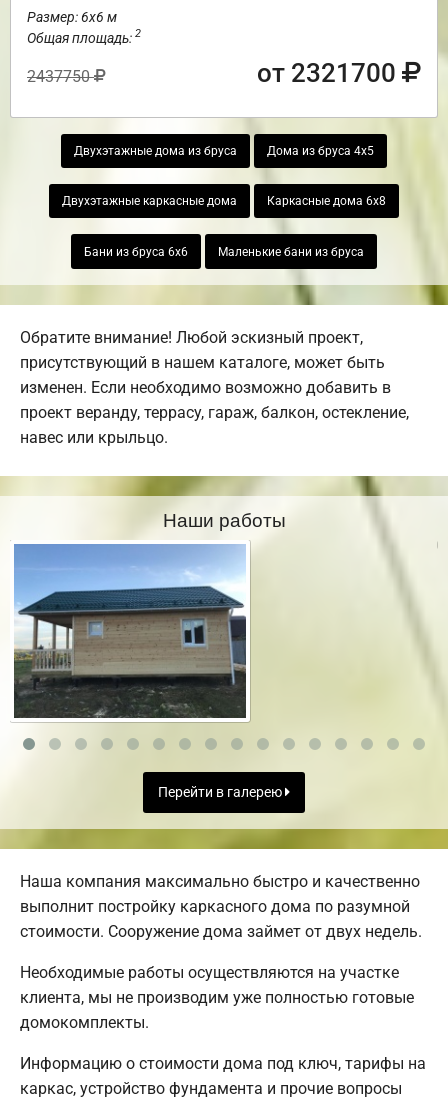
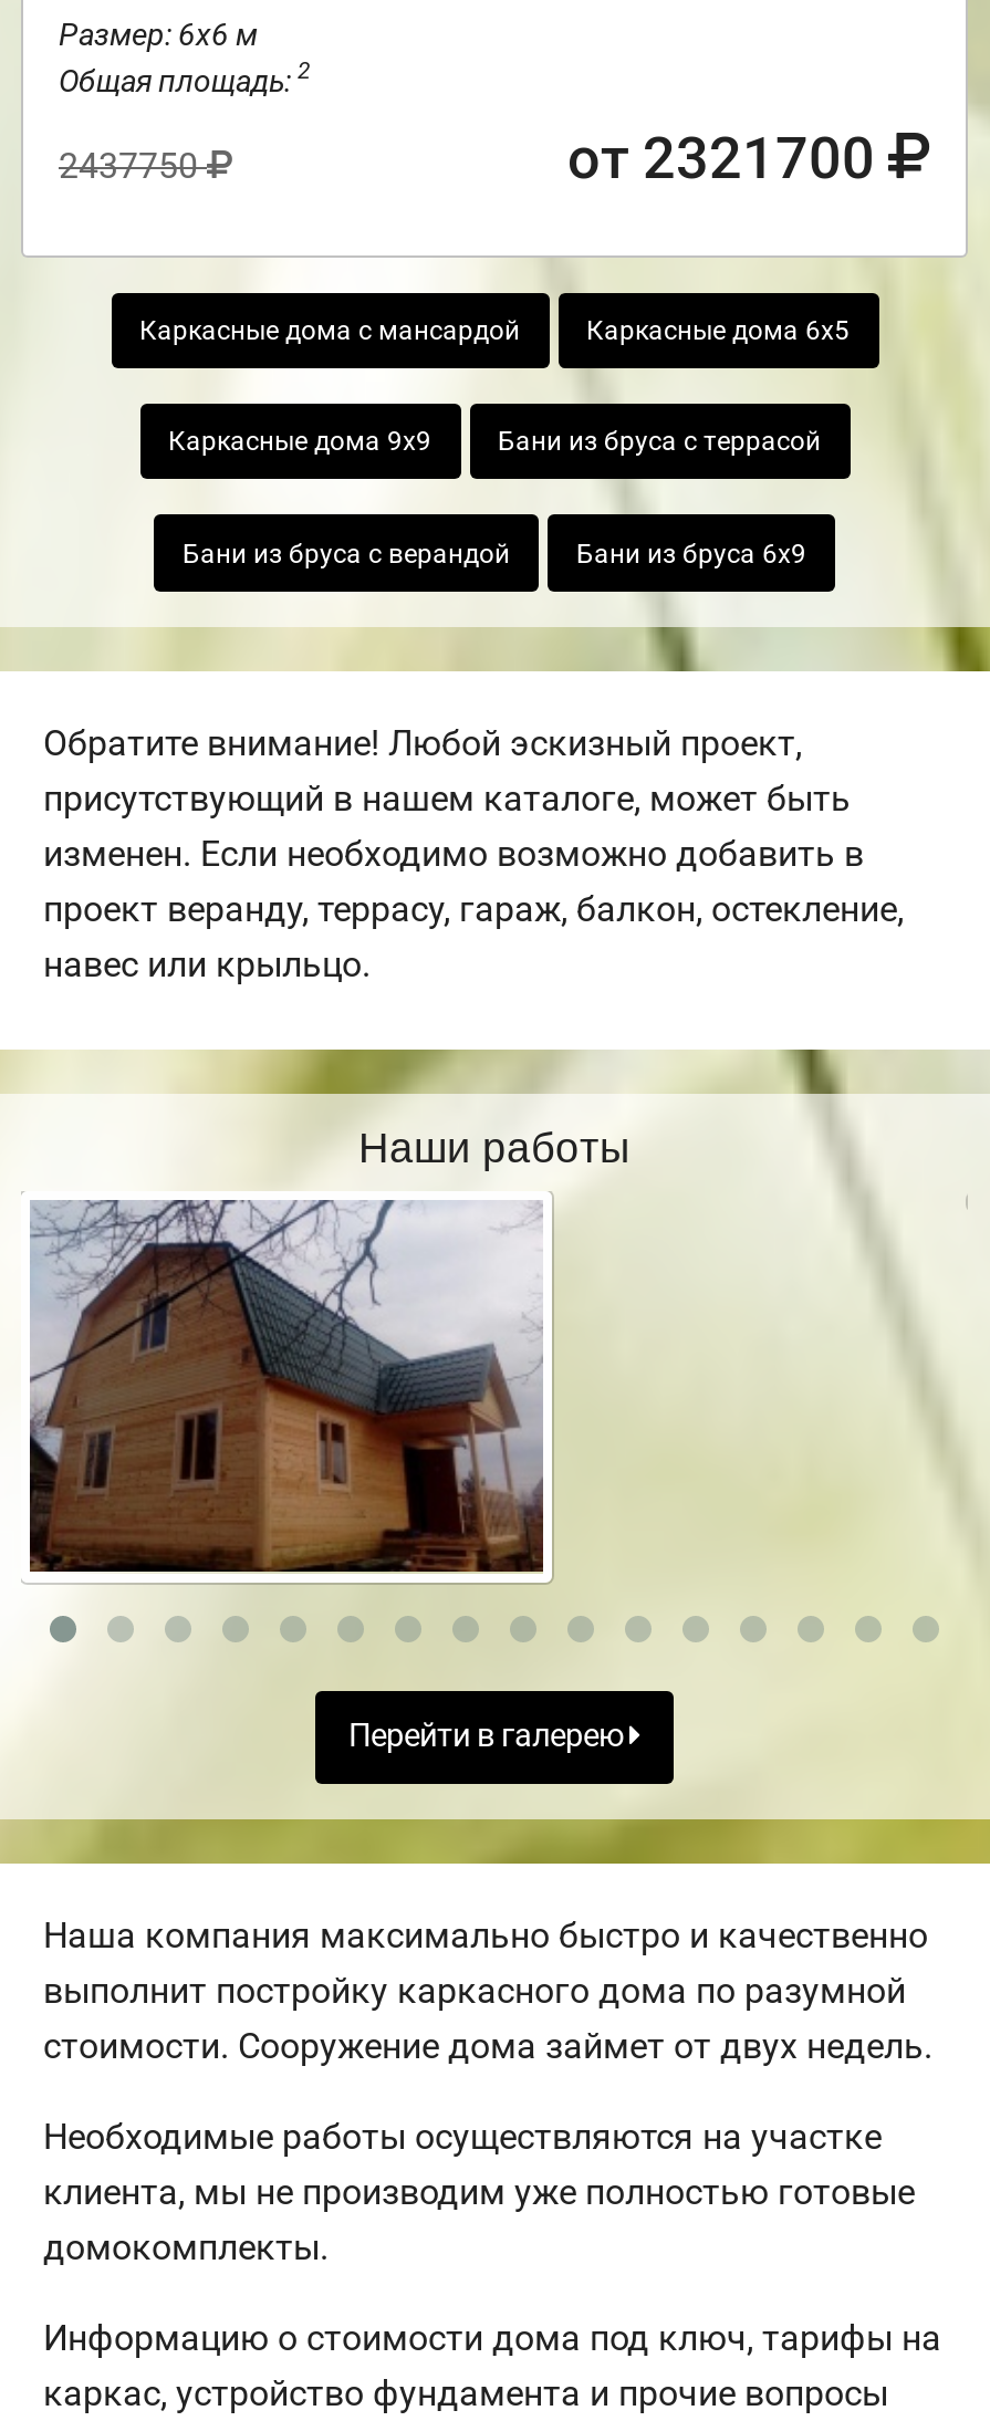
[74,144,374,158] Двухэтажные дома из бруса | Дома из бруса 4х5 -> [139,315,850,346] Каркасные дома с мансардой | Каркасные дома 6х5
[62,194,386,208] Двухэтажные каркасные дома | Каркасные дома 6х8 -> [168,426,821,457] Каркасные дома 9х9 | Бани из бруса с террасой
[84,245,364,259] Бани из бруса 6х6 | Маленькие бани из бруса -> [183,538,806,569] Бани из бруса с верандой | Бани из бруса 6х9
[14,543,246,718] [image] -> [30,1198,543,1574] [image]

